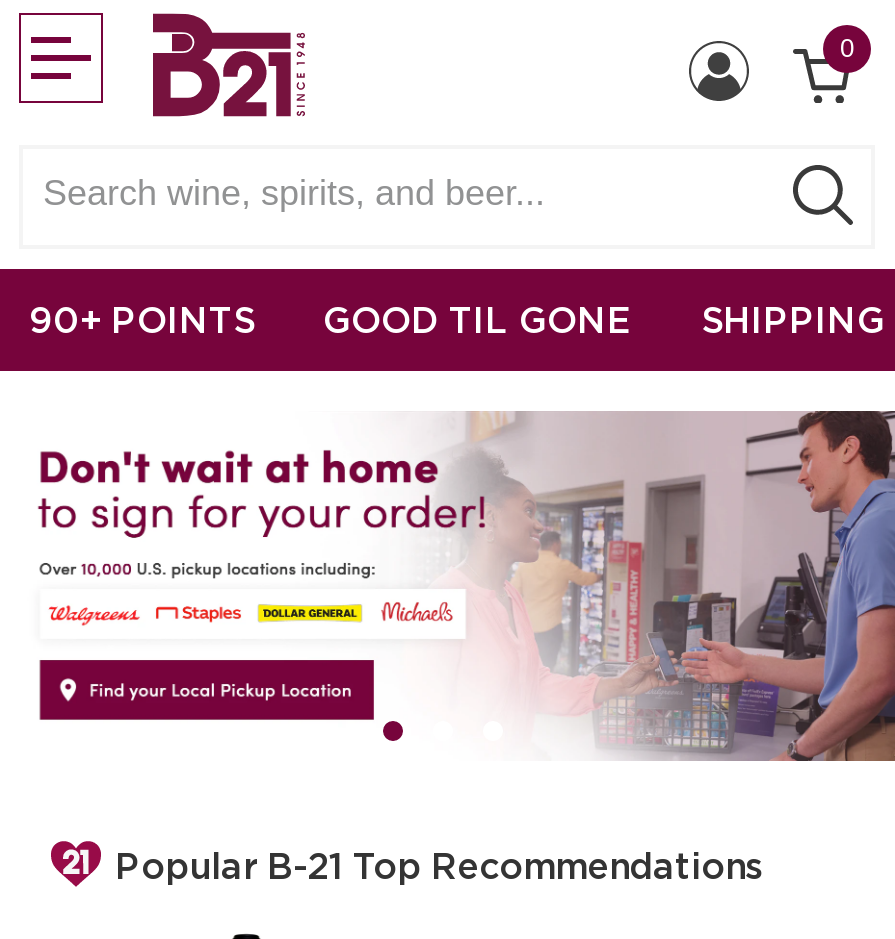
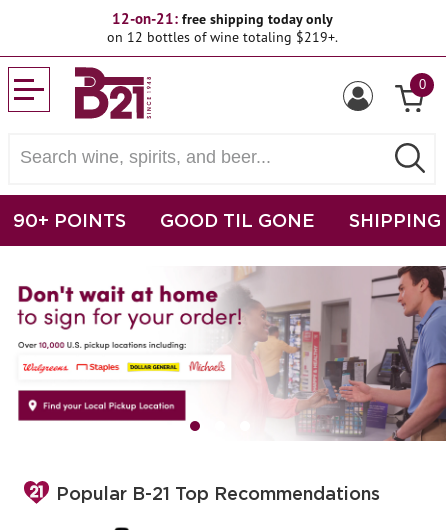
none -> [106,9,337,46] 12-on-21: free shipping today only | on 12 bottles of wine totaling $219+.

